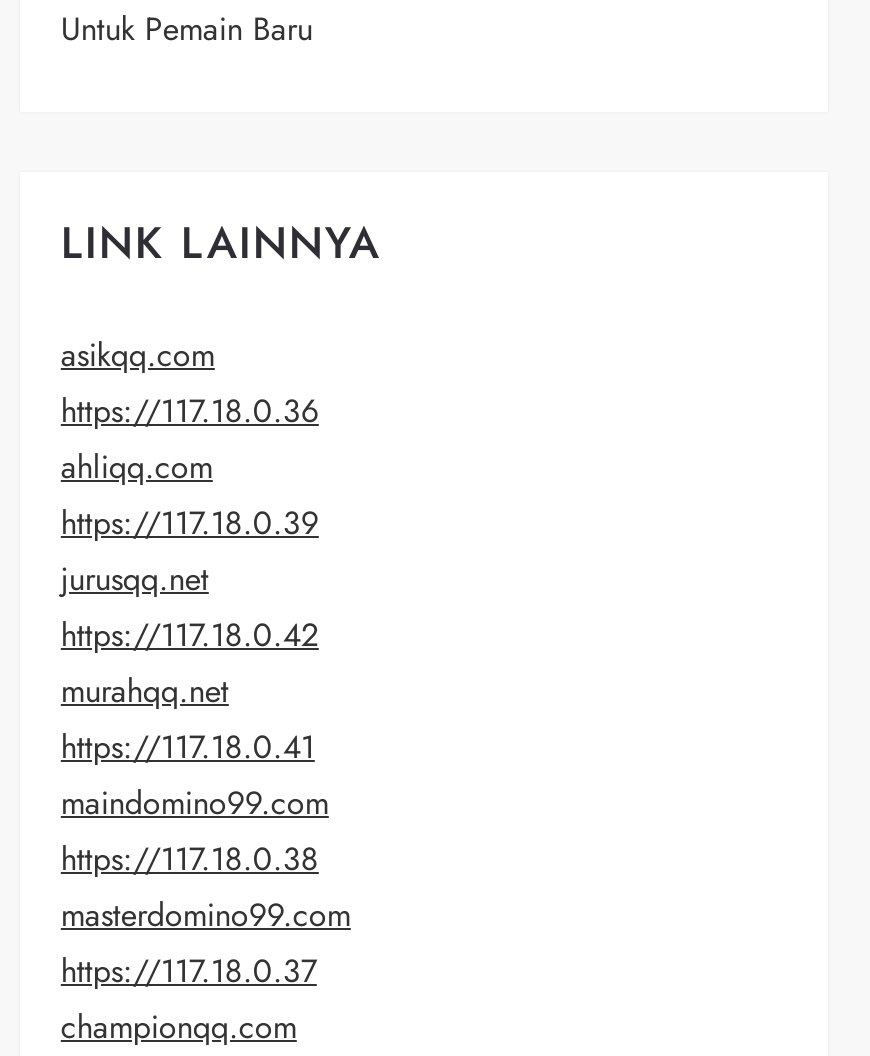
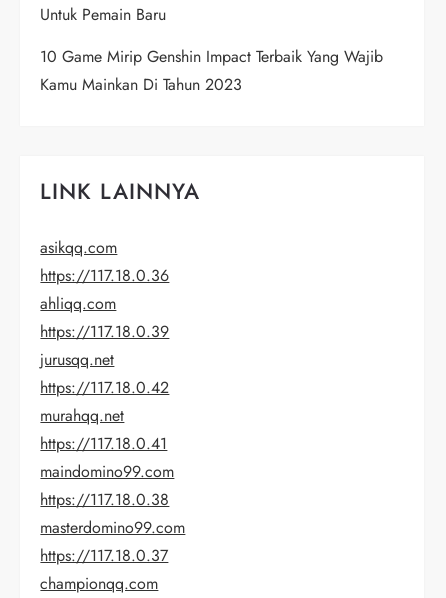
none -> [40,45,383,96] 10 Game Mirip Genshin Impact Terbaik Yang Wajib | Kamu Mainkan Di Tahun 2023

